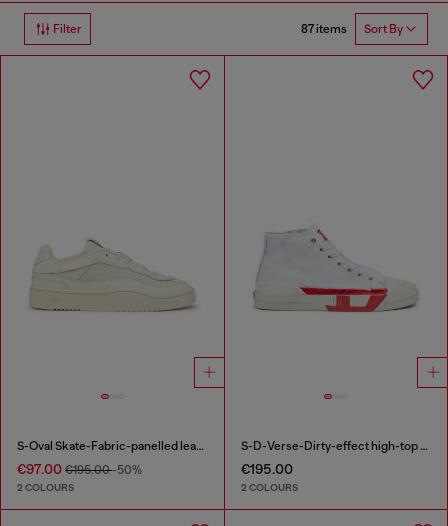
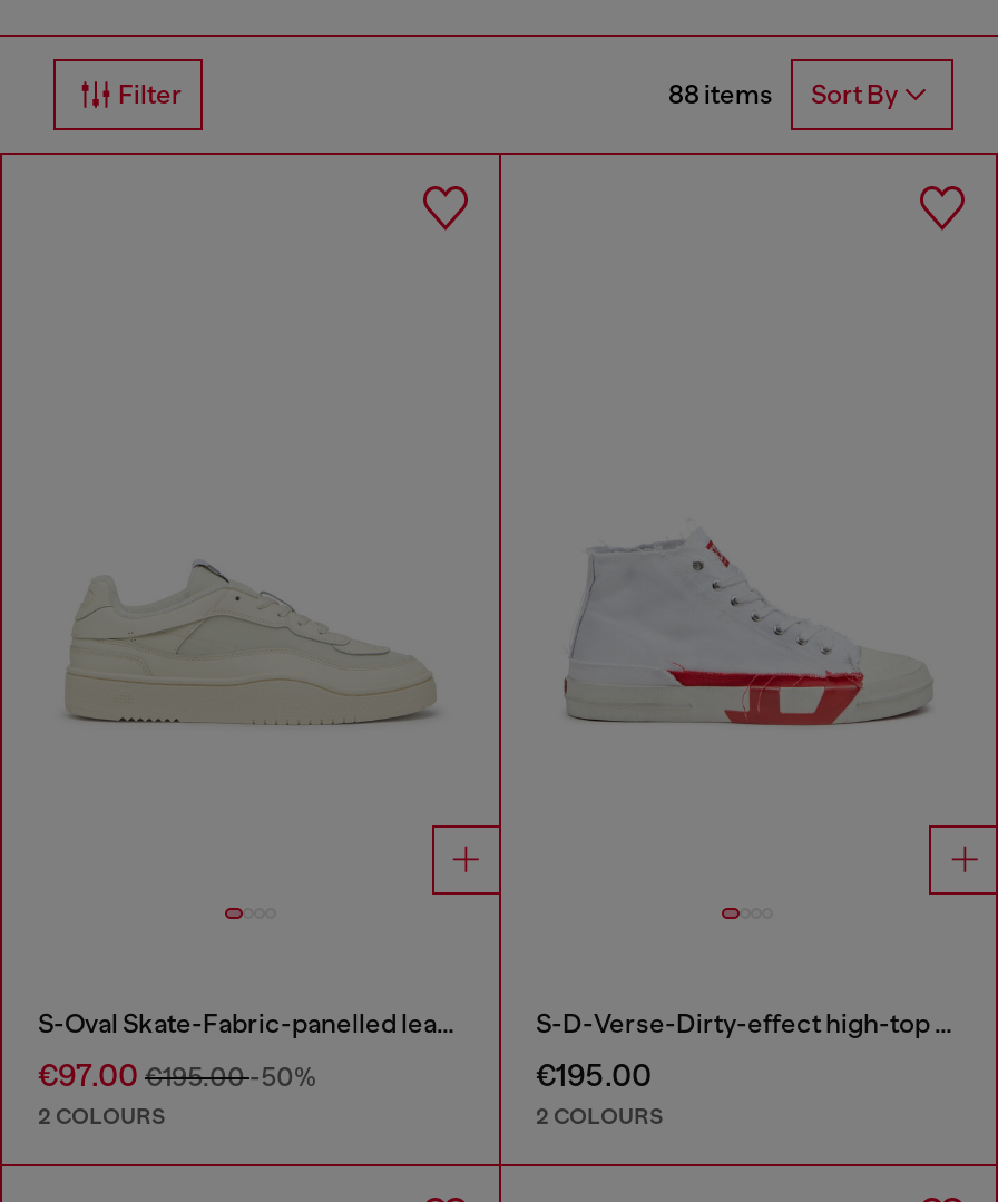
[301,22,403,36] 87 items Sort By -> [668,79,898,111] 88 items Sort By

